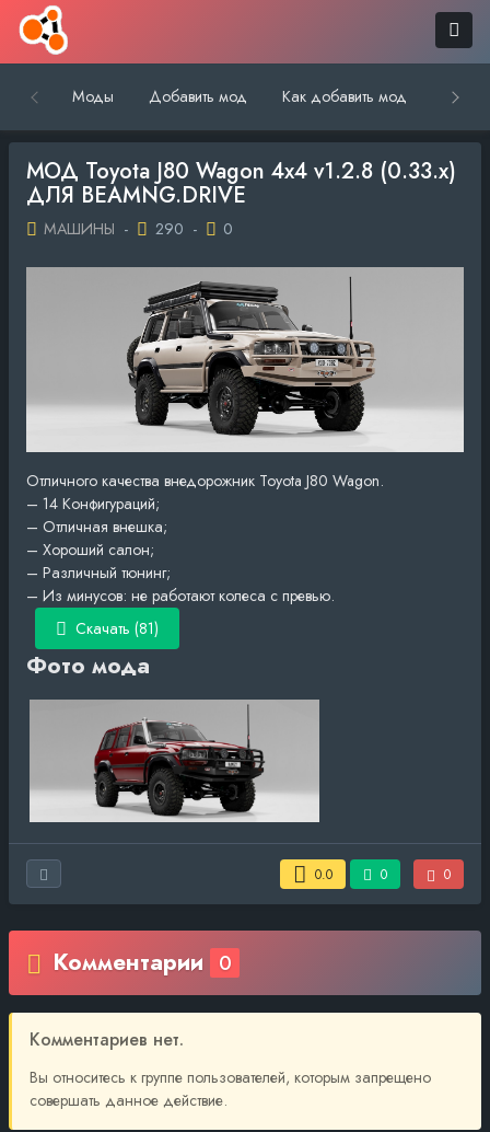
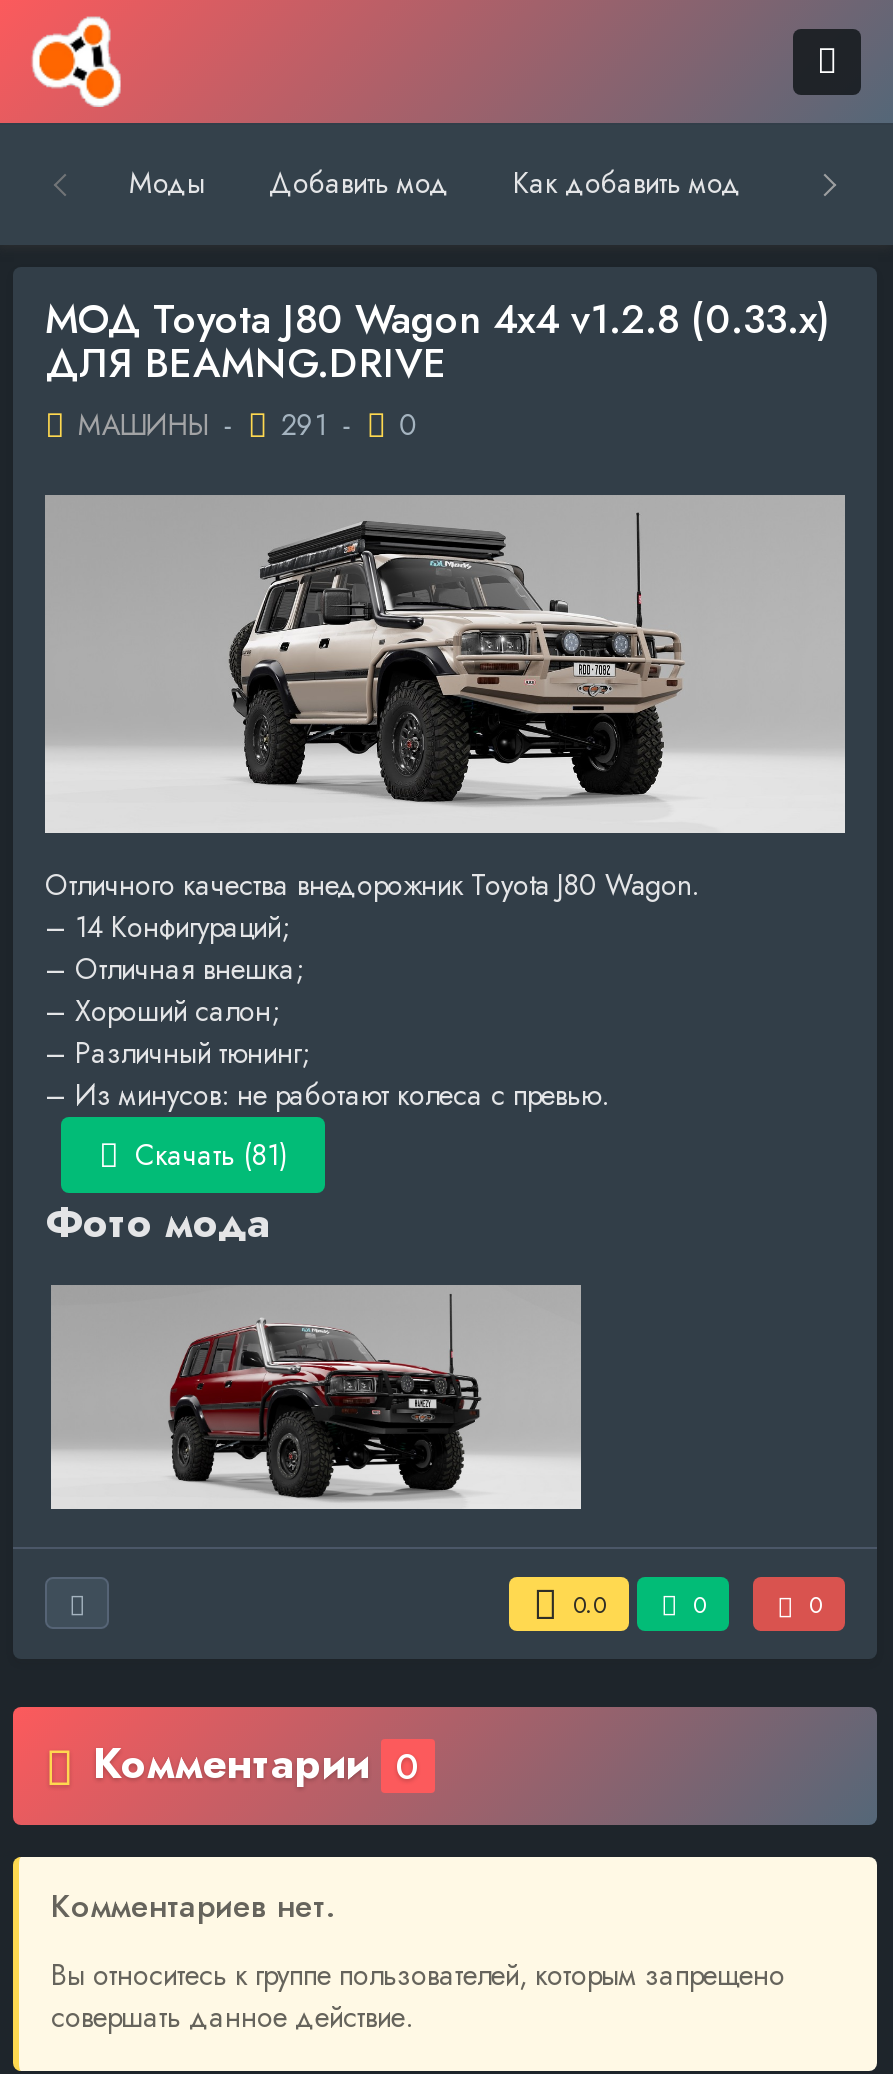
[40,218,233,240] МАШИНЫ - 290 - 0 -> [70,405,417,445] МАШИНЫ - 291 - 0

